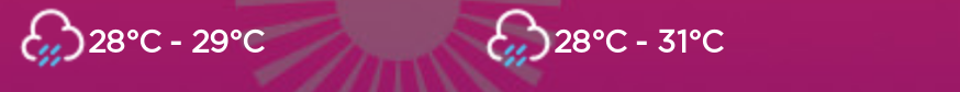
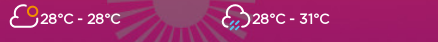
[88,20,264,59] 28°C - 29°C -> [40,9,120,27] 28°C - 28°C

